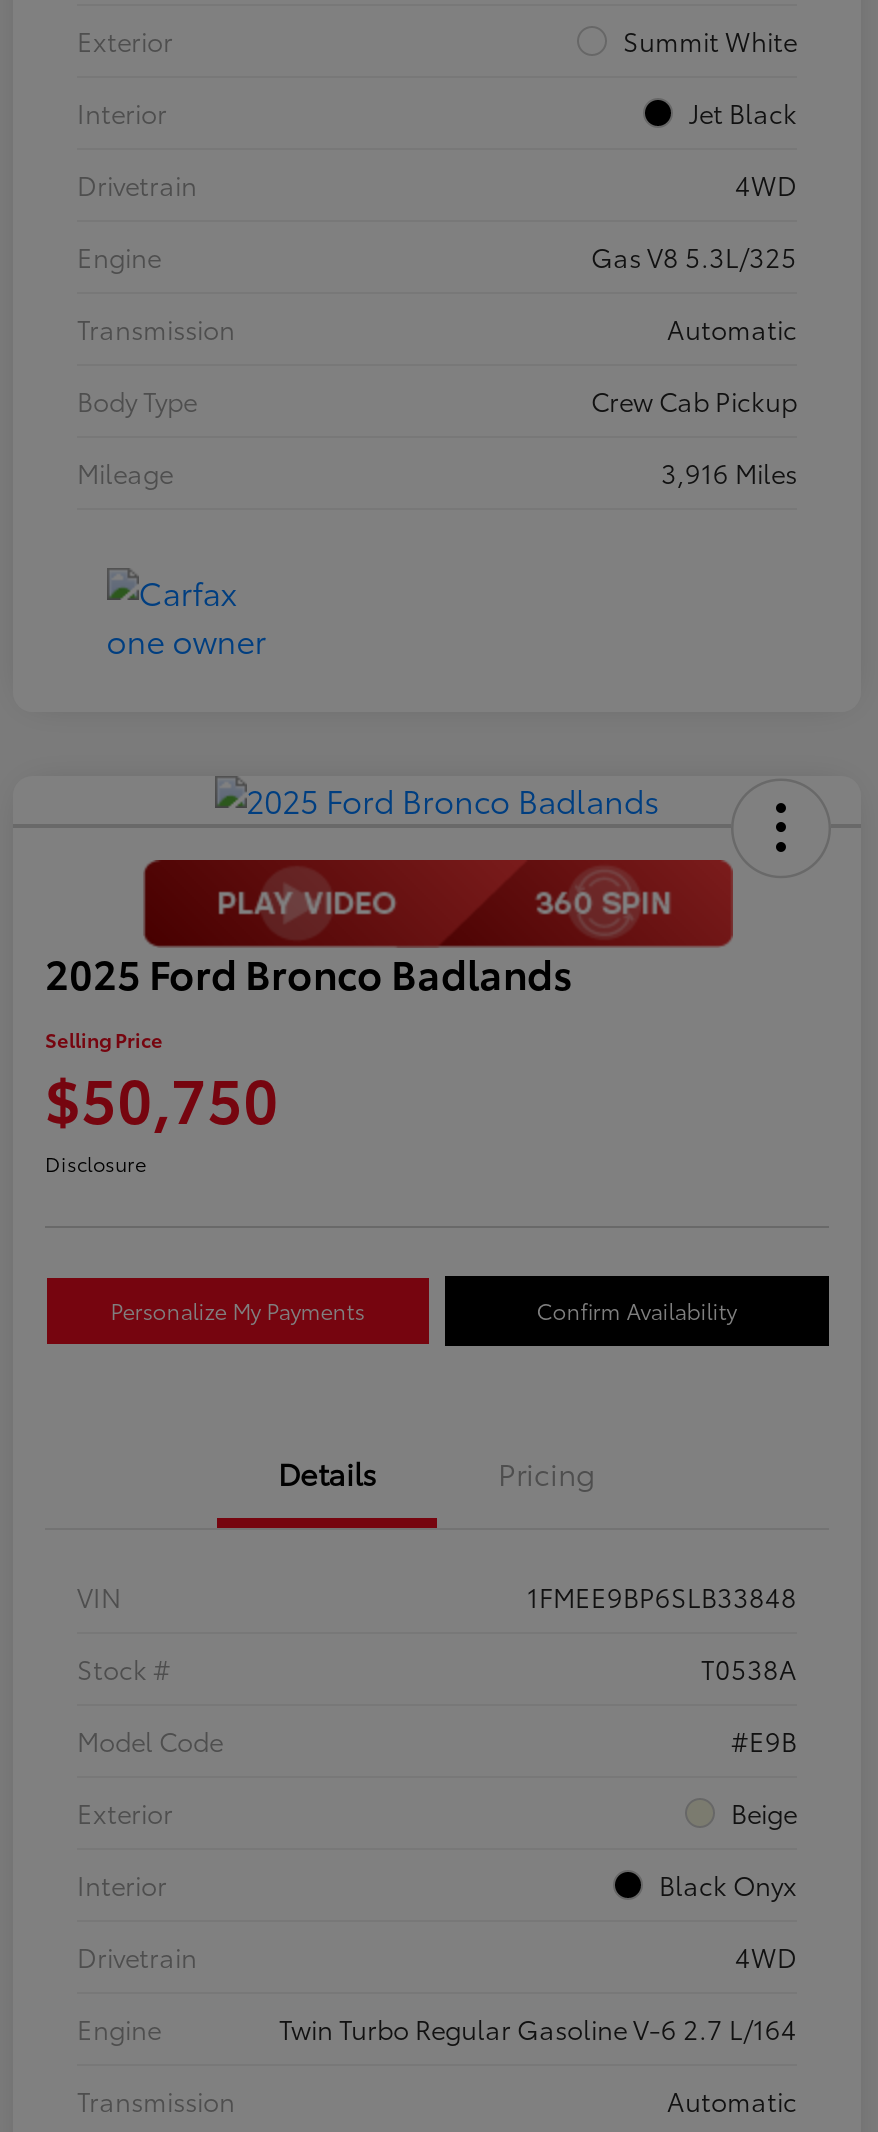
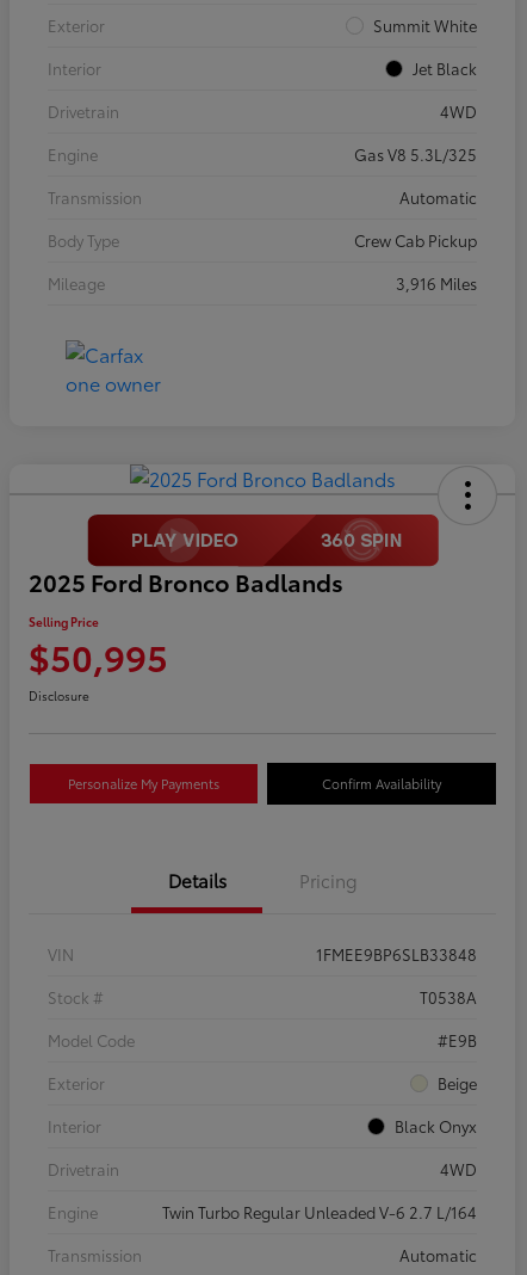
[45,1054,279,1140] $50,750 -> [29,630,168,681] $50,995
[279,2010,797,2046] Twin Turbo Regular Gasoline V-6 2.7 L/164 -> [162,1201,477,1222] Twin Turbo Regular Unleaded V-6 2.7 L/164

